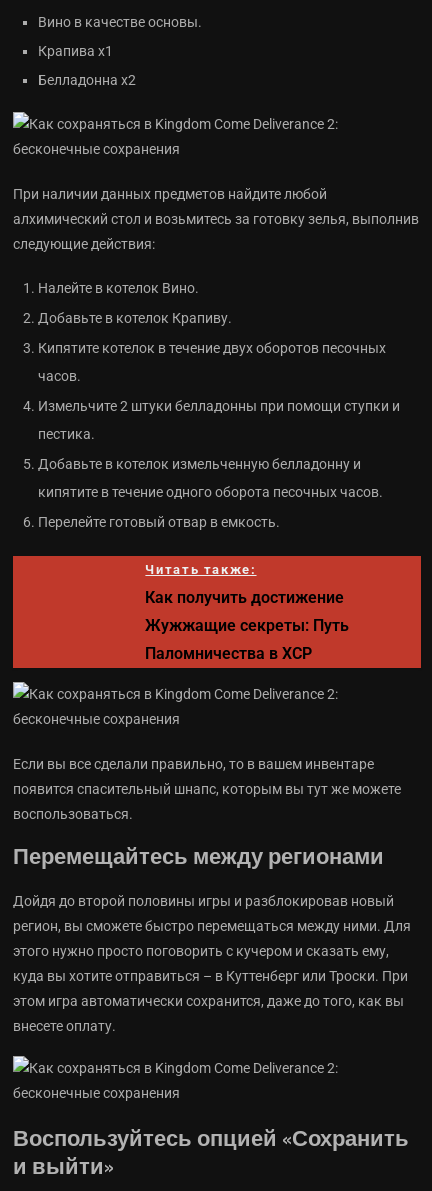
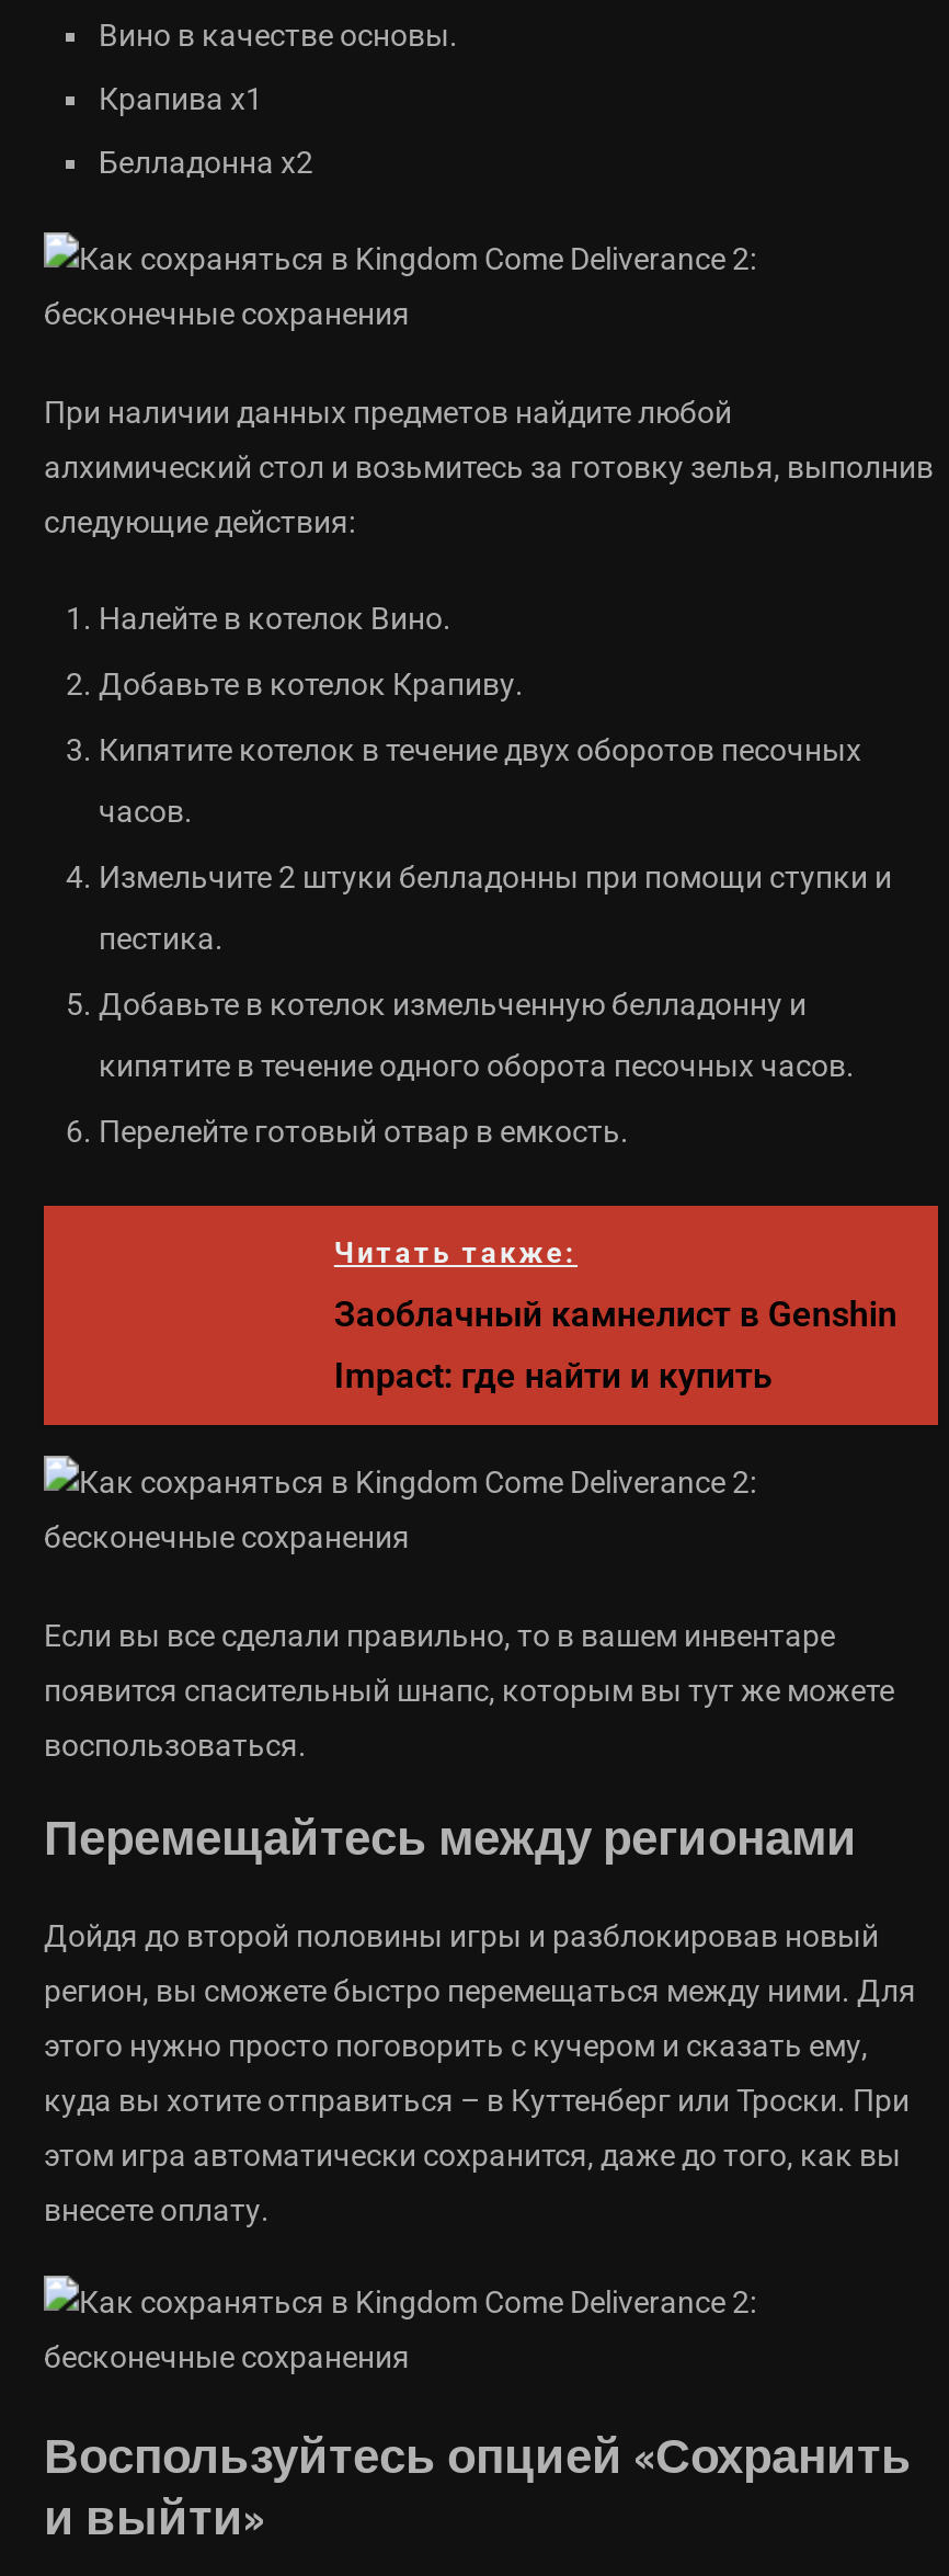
[145,588,349,663] Как получить достижение | Жужжащие секреты: Путь | Паломничества в ХСР -> [334,1293,897,1397] Заоблачный камнелист в Genshin | Impact: где найти и купить

